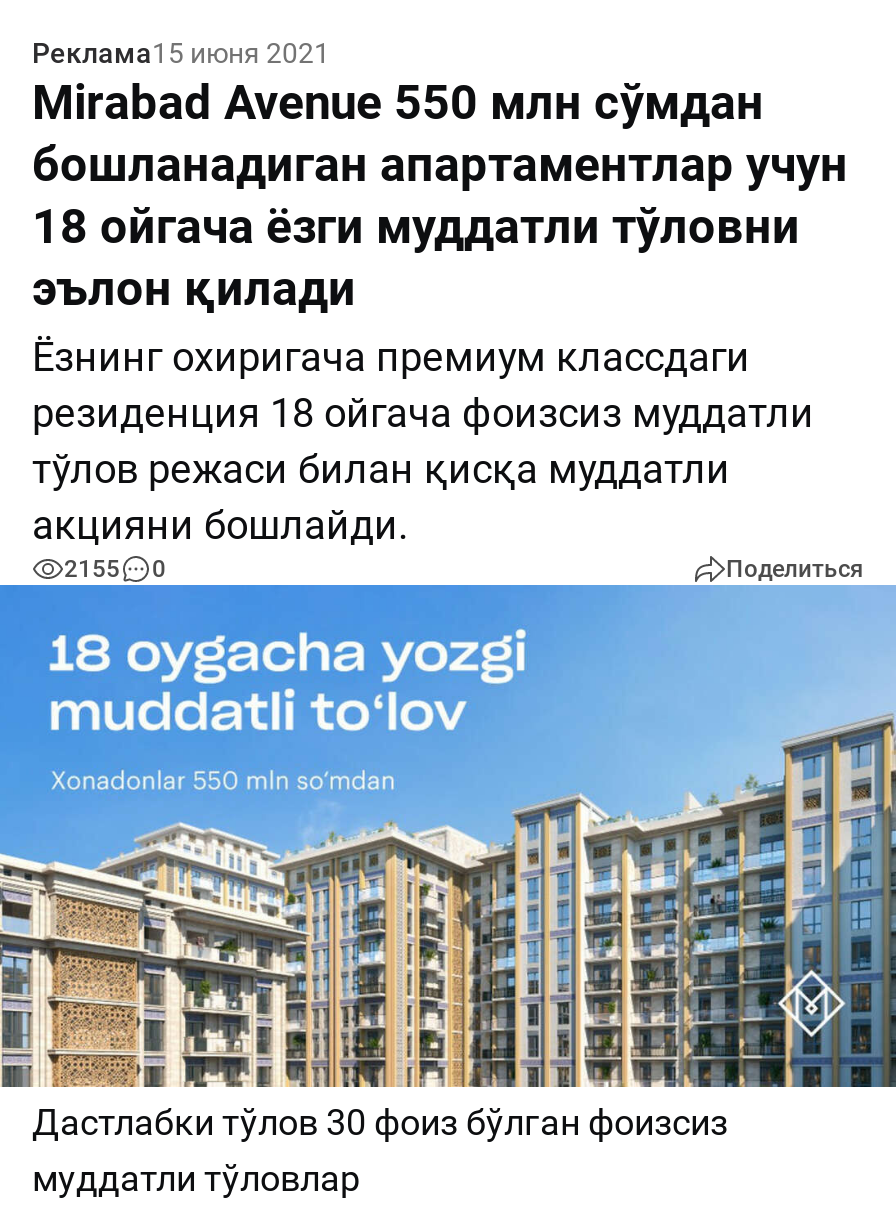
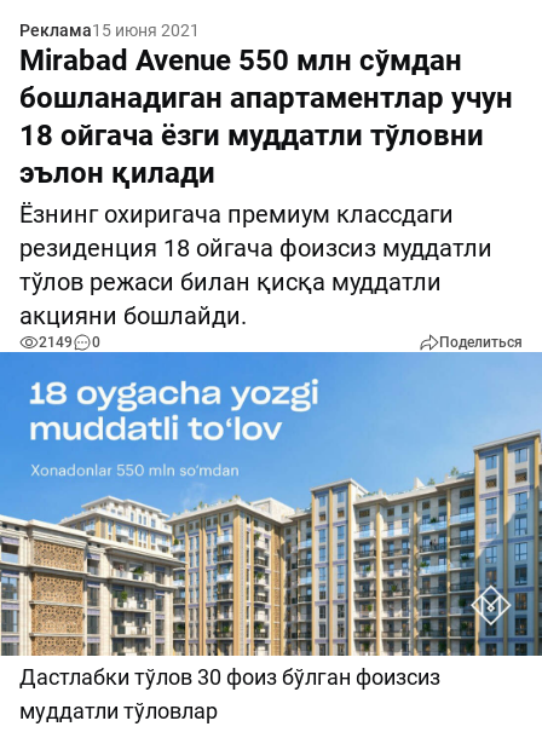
[64,555,166,583] 2155 0 -> [39,334,100,351] 2149 0

